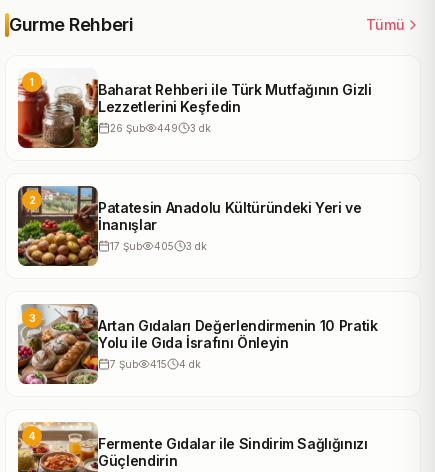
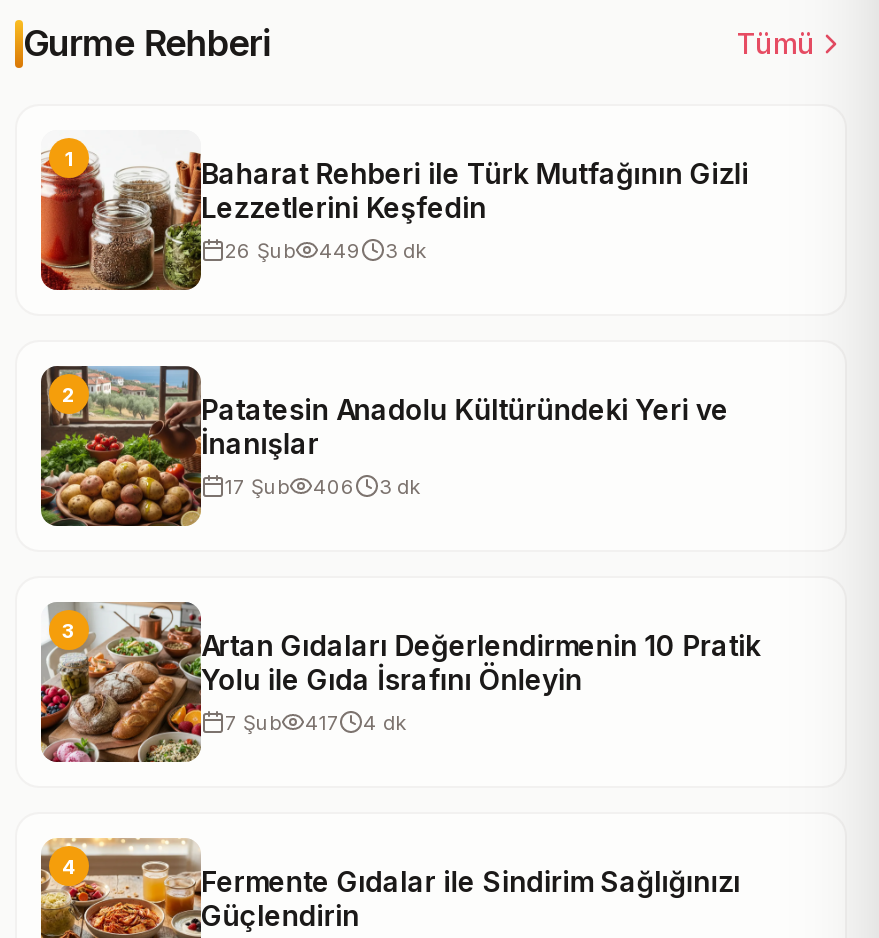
[110,239,207,251] 17 Şub 405 3 dk -> [225,473,421,497] 17 Şub 406 3 dk
[110,357,201,369] 7 Şub 415 4 dk -> [225,709,407,733] 7 Şub 417 4 dk

